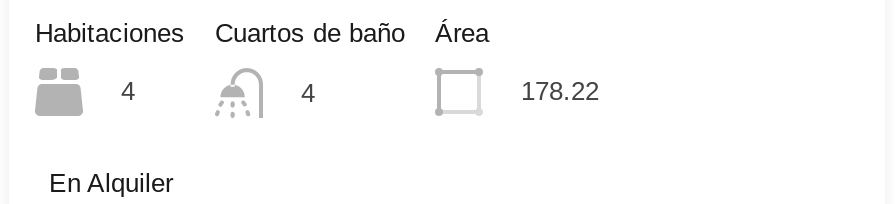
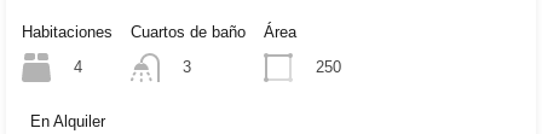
[301,78,315,108] 4 -> [183,58,191,76] 3
[521,77,599,107] 178.22 -> [316,57,341,76] 250

